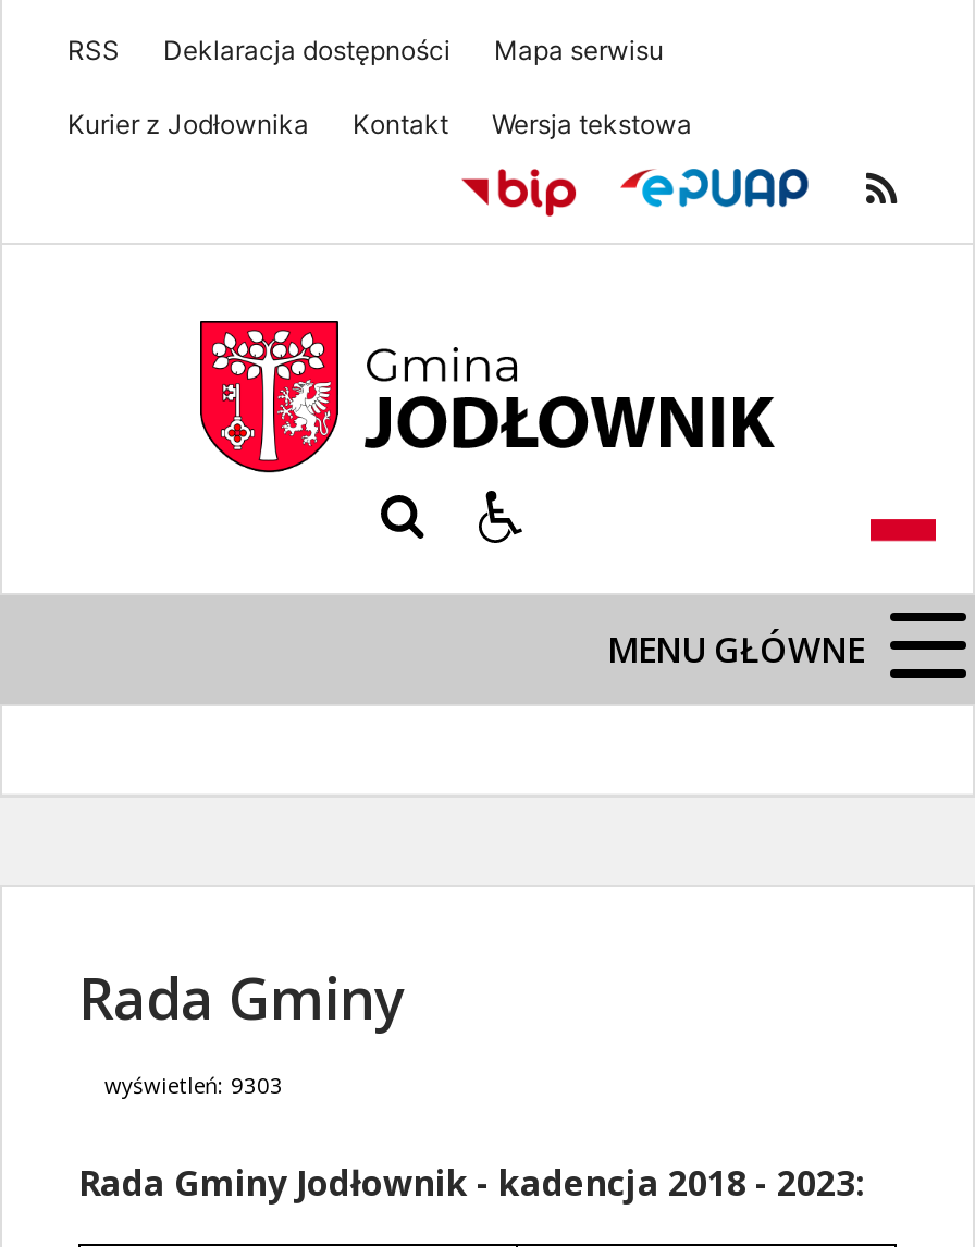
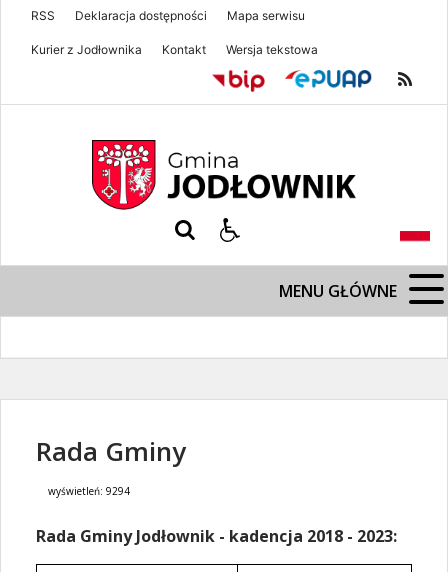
[78,1070,283,1100] wyświetleń: 9303 -> [36,484,130,498] wyświetleń: 9294

